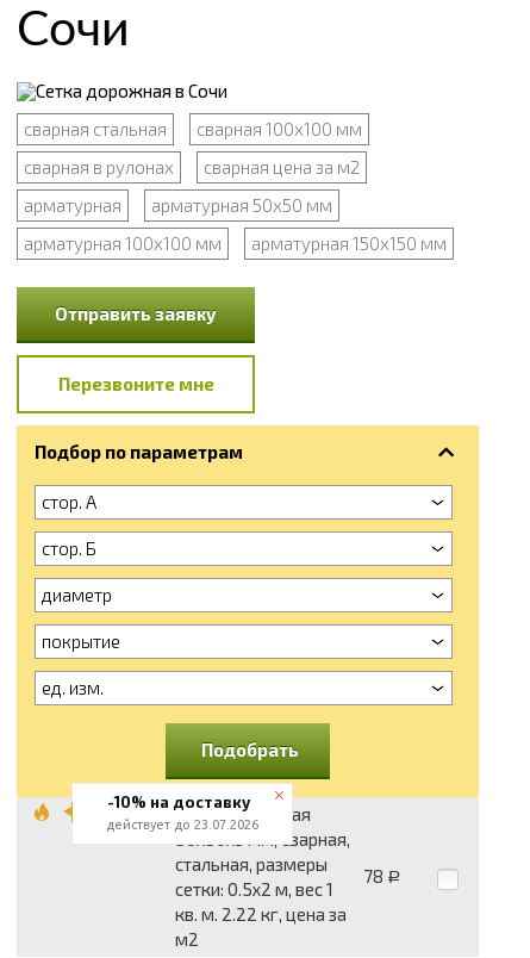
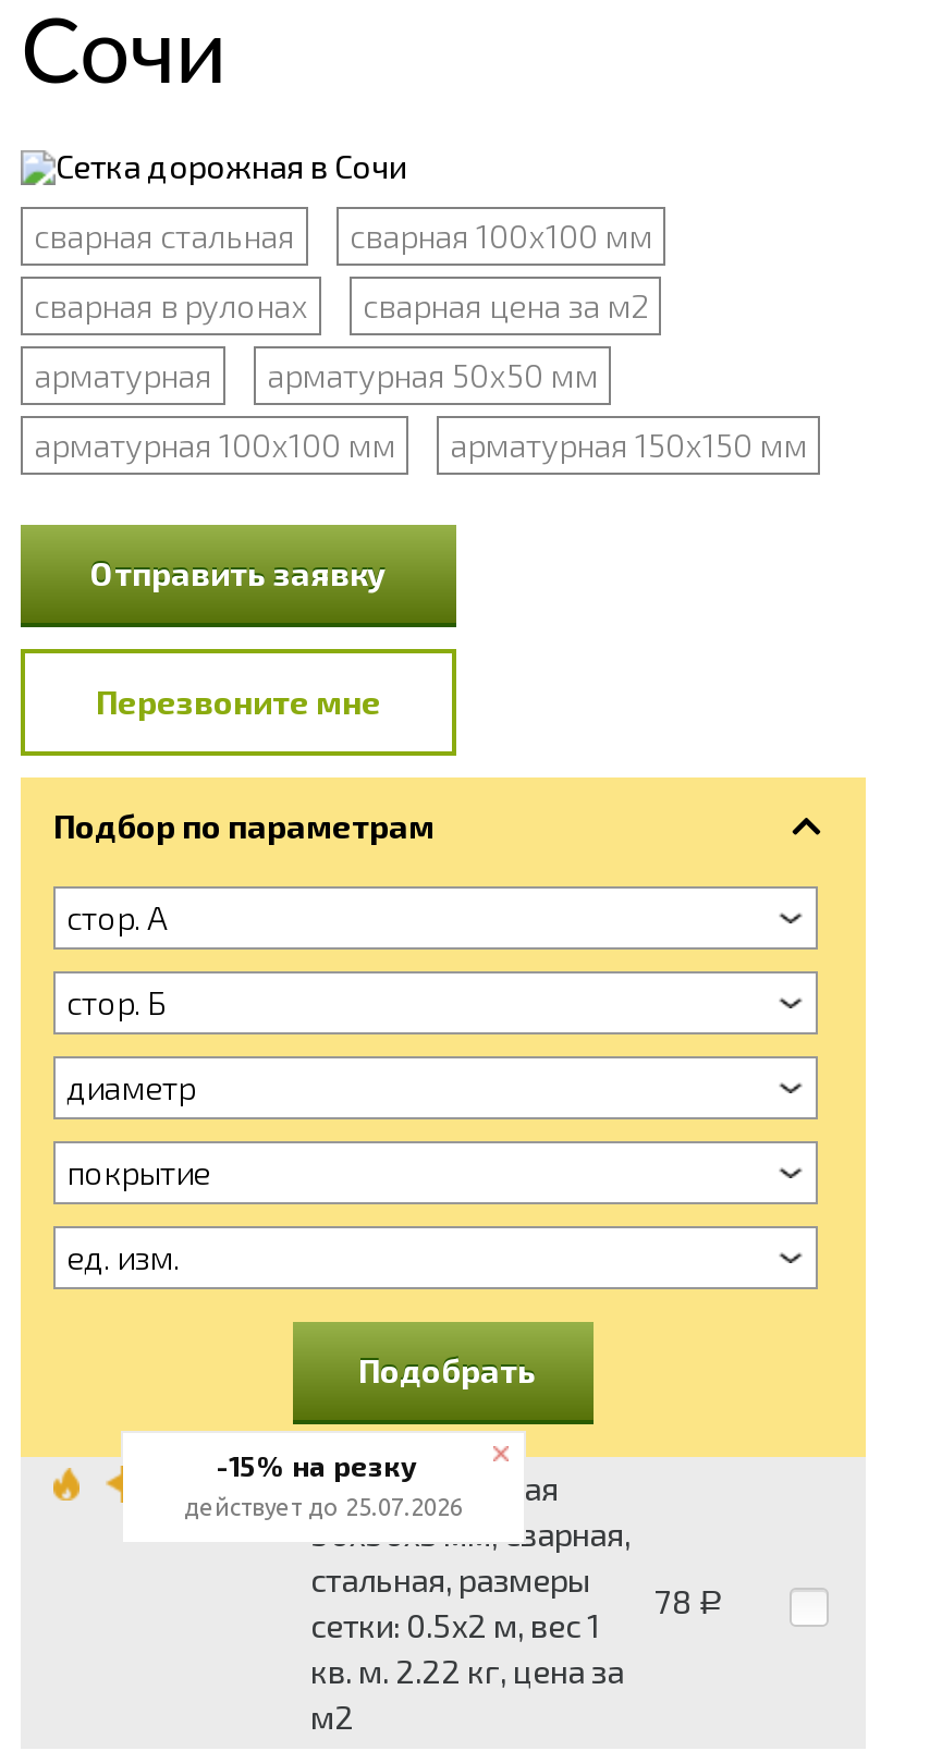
[107,792,250,811] -10% на доставку -> [216,1448,416,1483] -15% на резку
[106,817,258,832] действует до 23.07.2026 -> [184,1494,463,1520] действует до 25.07.2026

